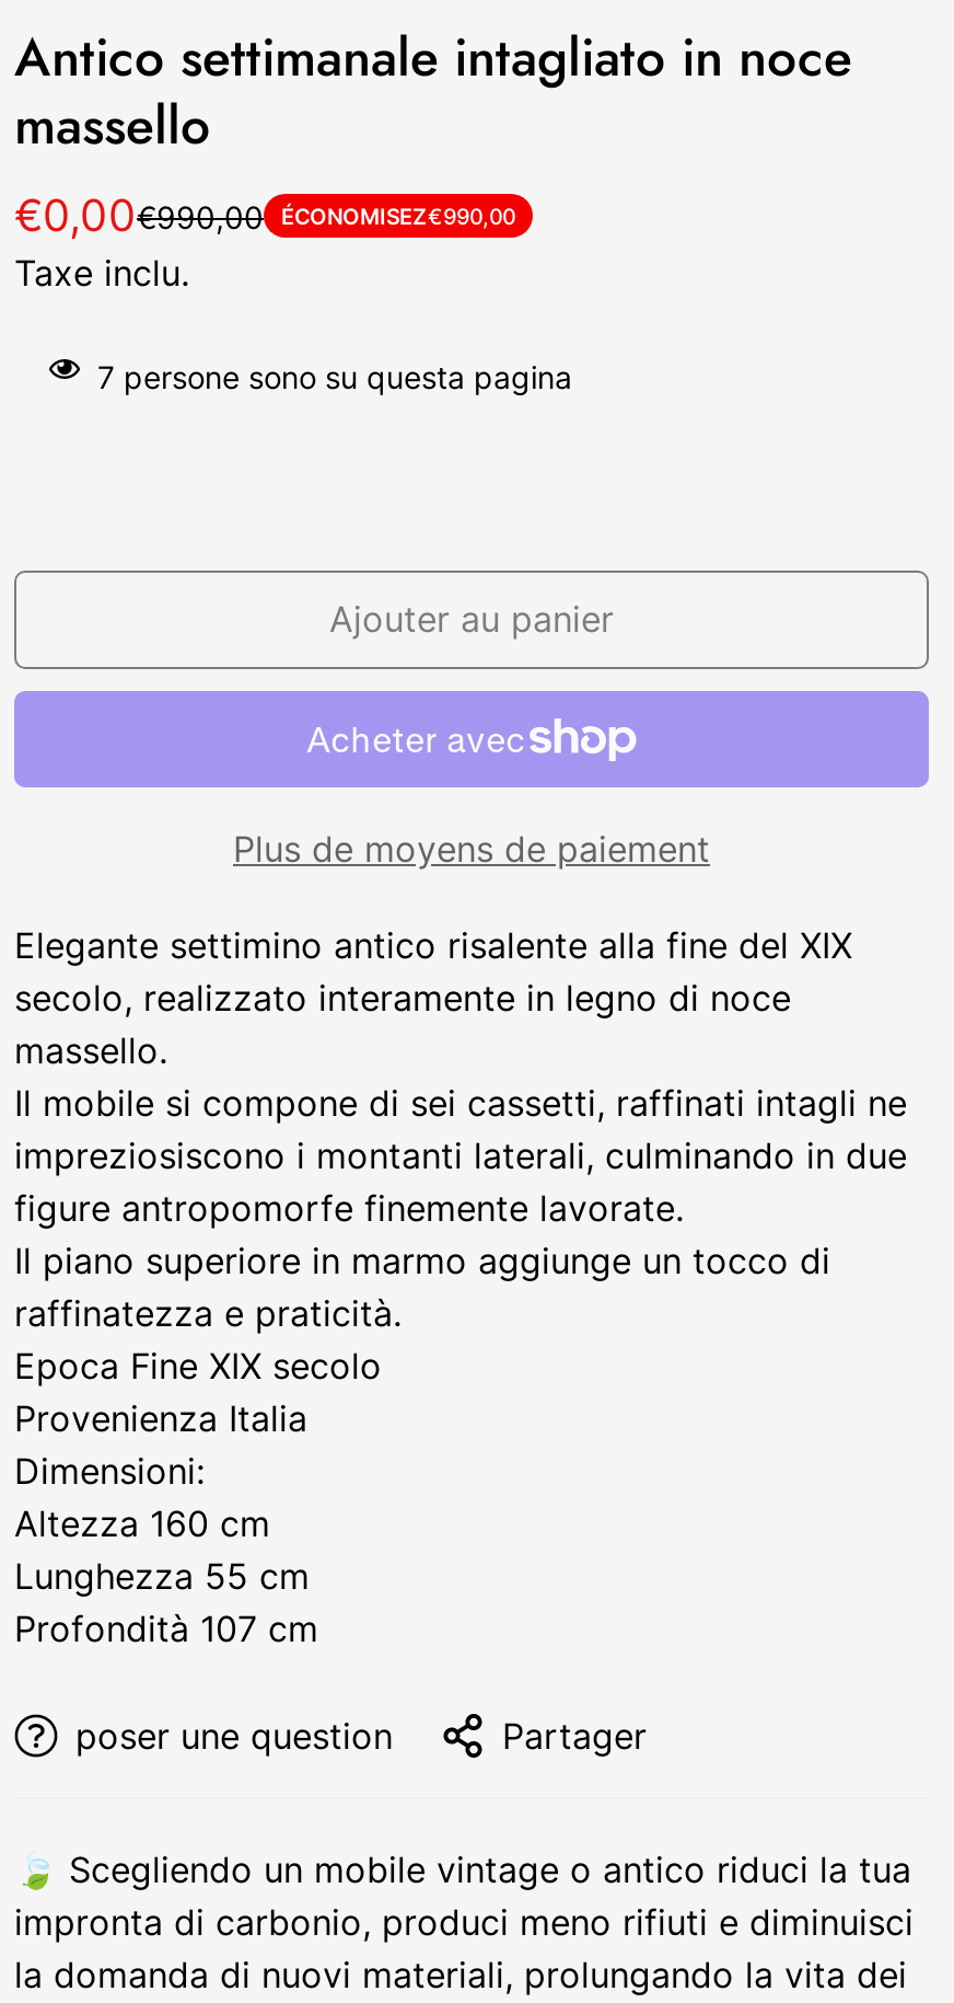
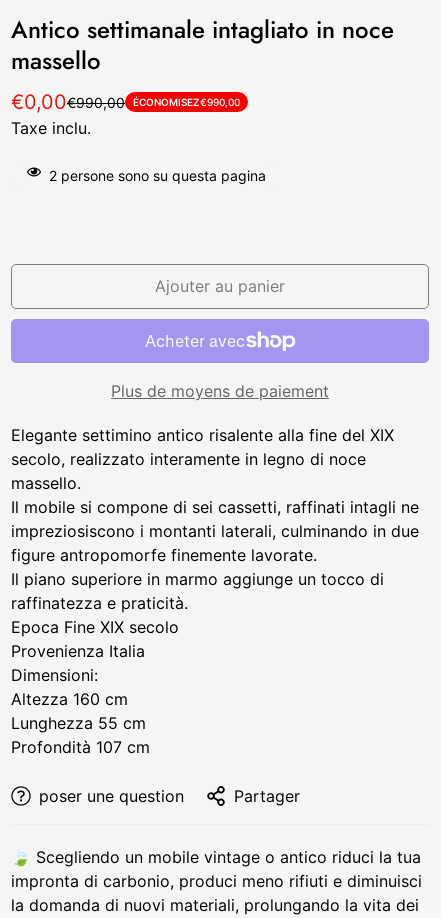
[97,358,572,395] 7 persone sono su questa pagina -> [49,167,266,184] 2 persone sono su questa pagina

